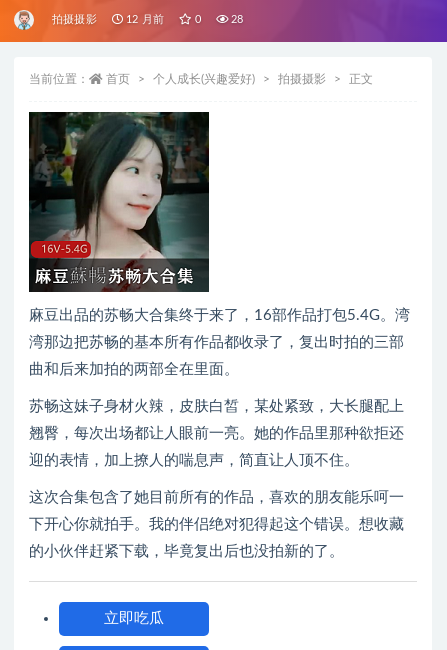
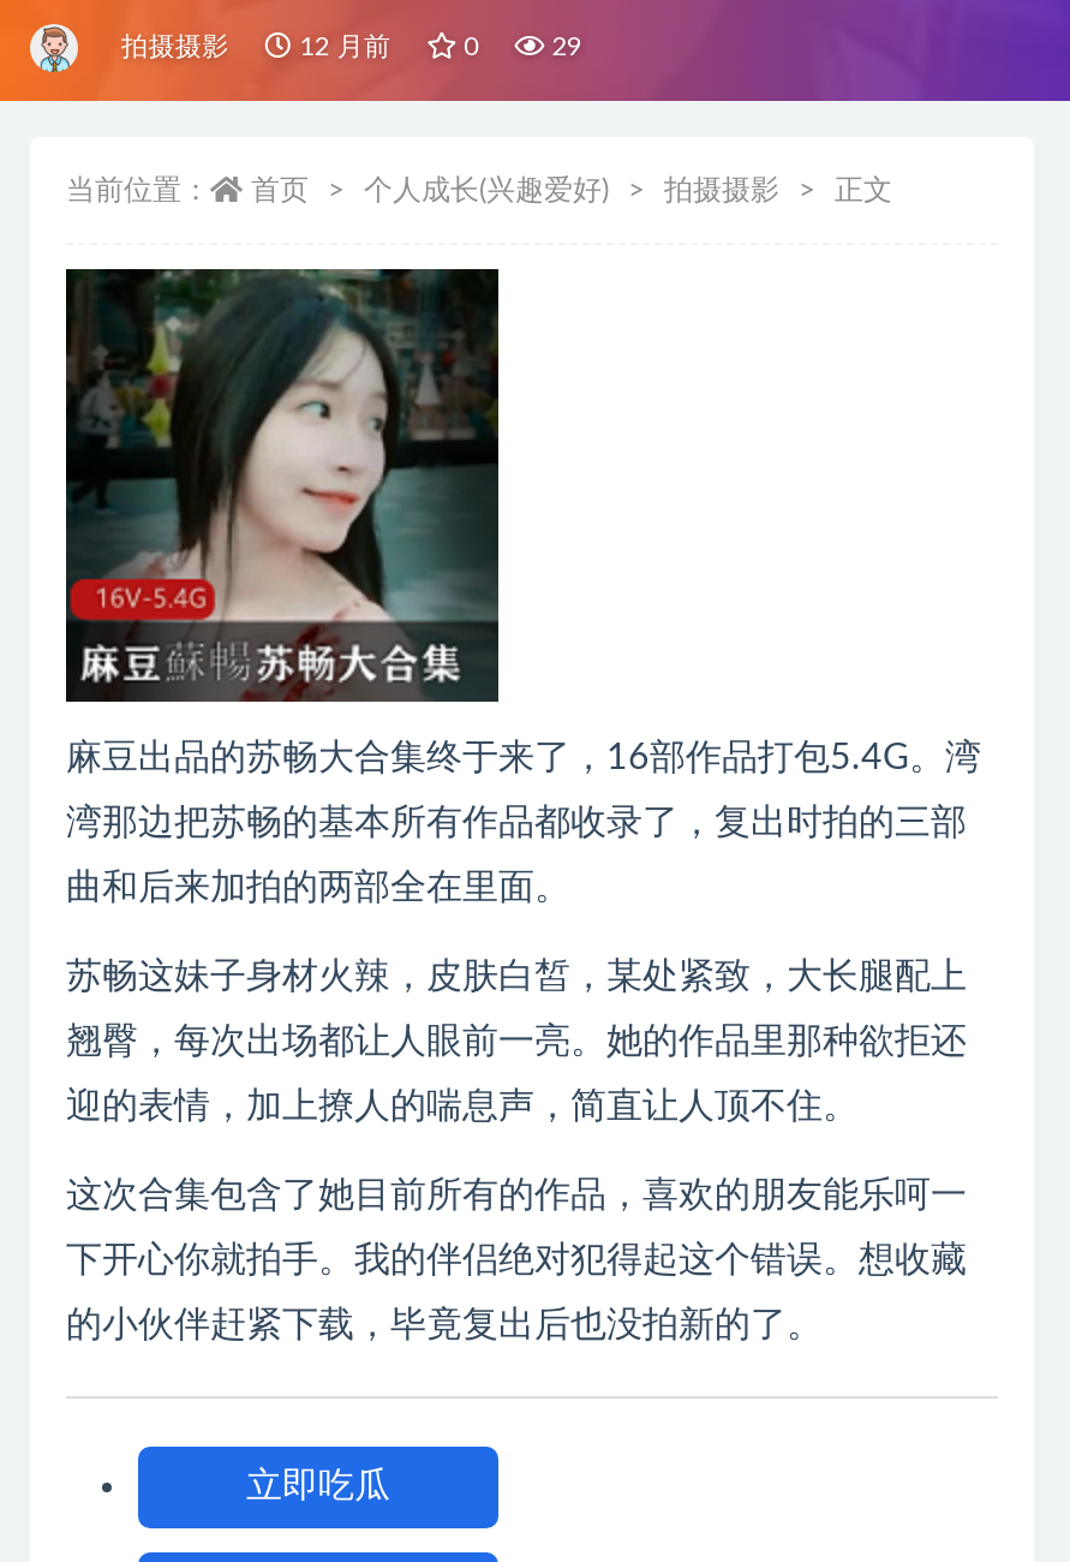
[228,14,244,25] 28 -> [544,34,581,60] 29

